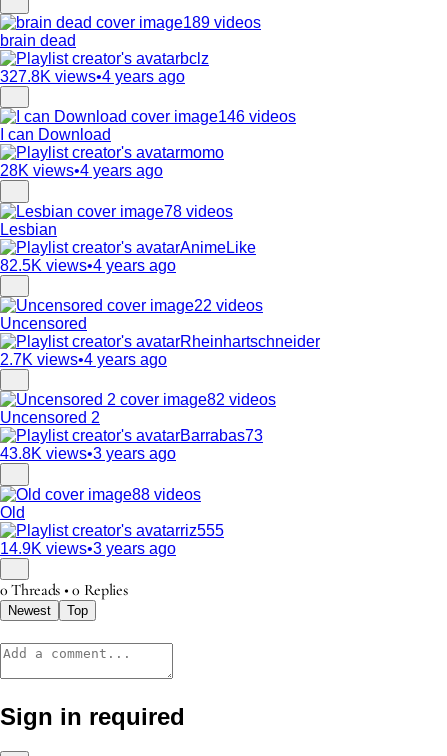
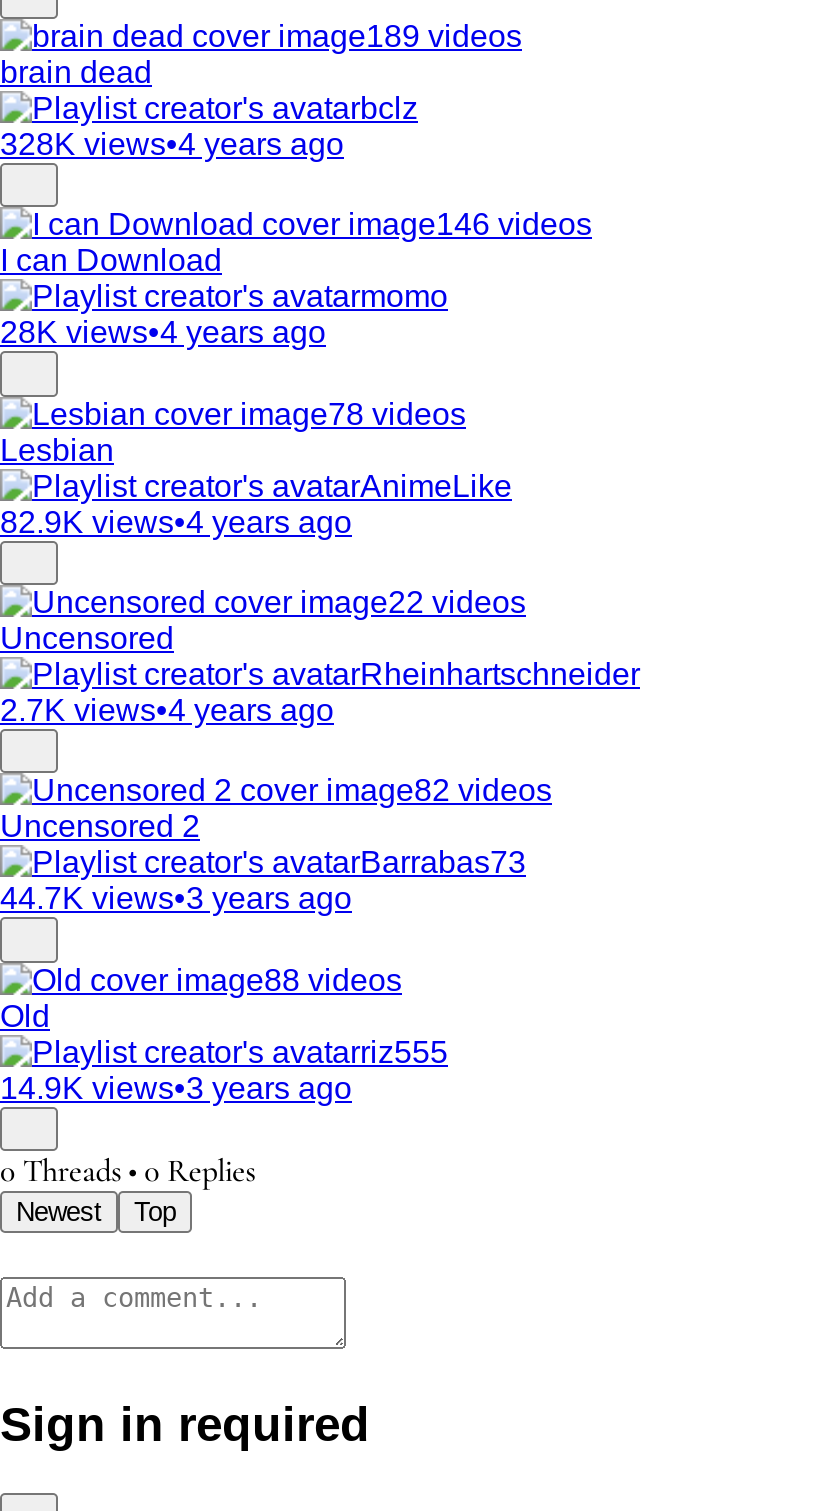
[0,68,185,85] 327.8K views•4 years ago -> [0,127,344,161] 328K views•4 years ago
[0,257,176,274] 82.5K views•4 years ago -> [0,504,352,538] 82.9K views•4 years ago
[0,445,176,462] 43.8K views•3 years ago -> [0,882,352,916] 44.7K views•3 years ago

